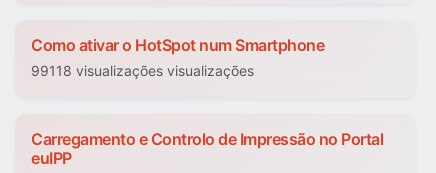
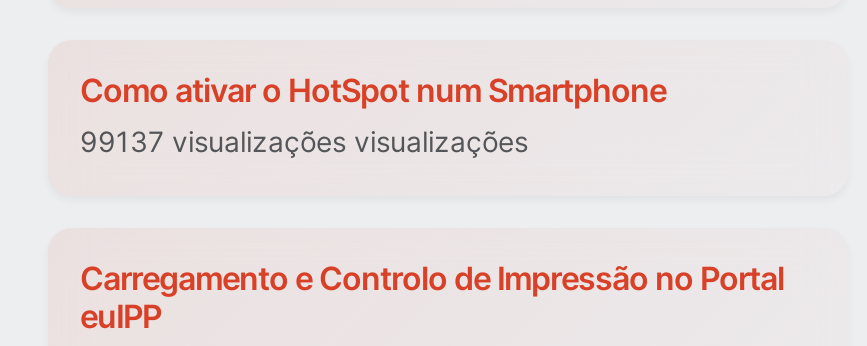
[31,62,254,79] 99118 visualizações visualizações -> [80,125,528,159] 99137 visualizações visualizações

